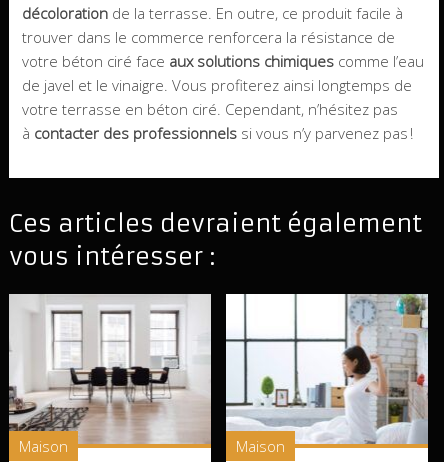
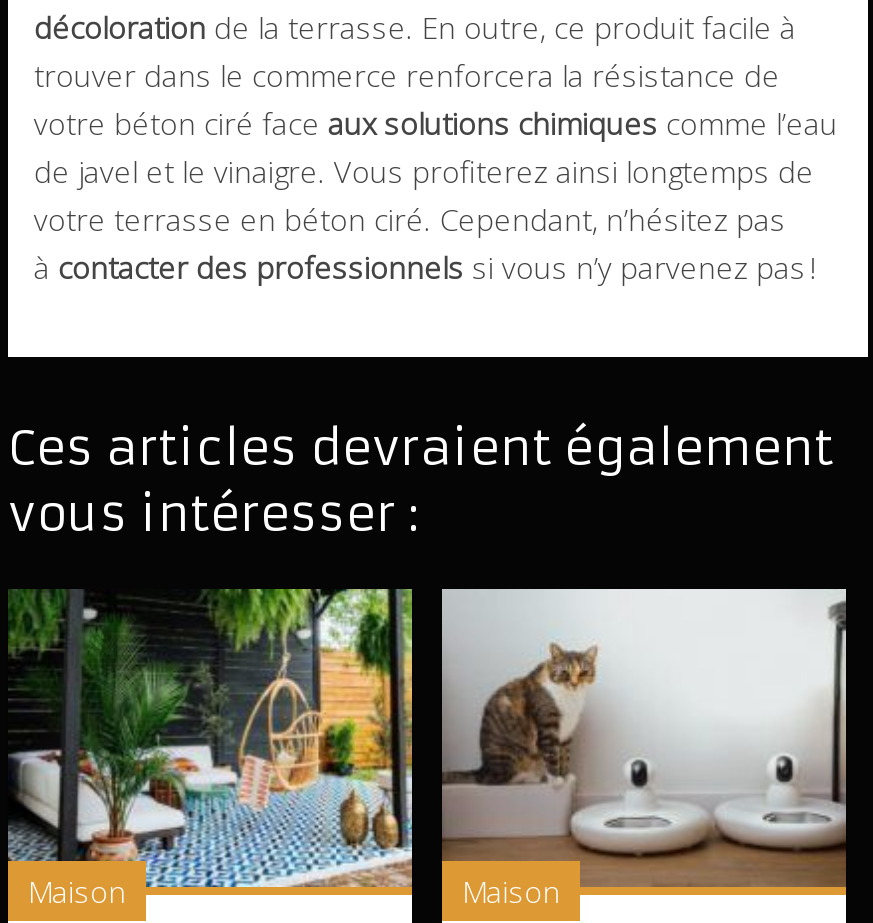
[8,293,212,445] [image] -> [8,588,414,896] [image]
[225,293,429,445] [image] -> [442,588,848,896] [image]

